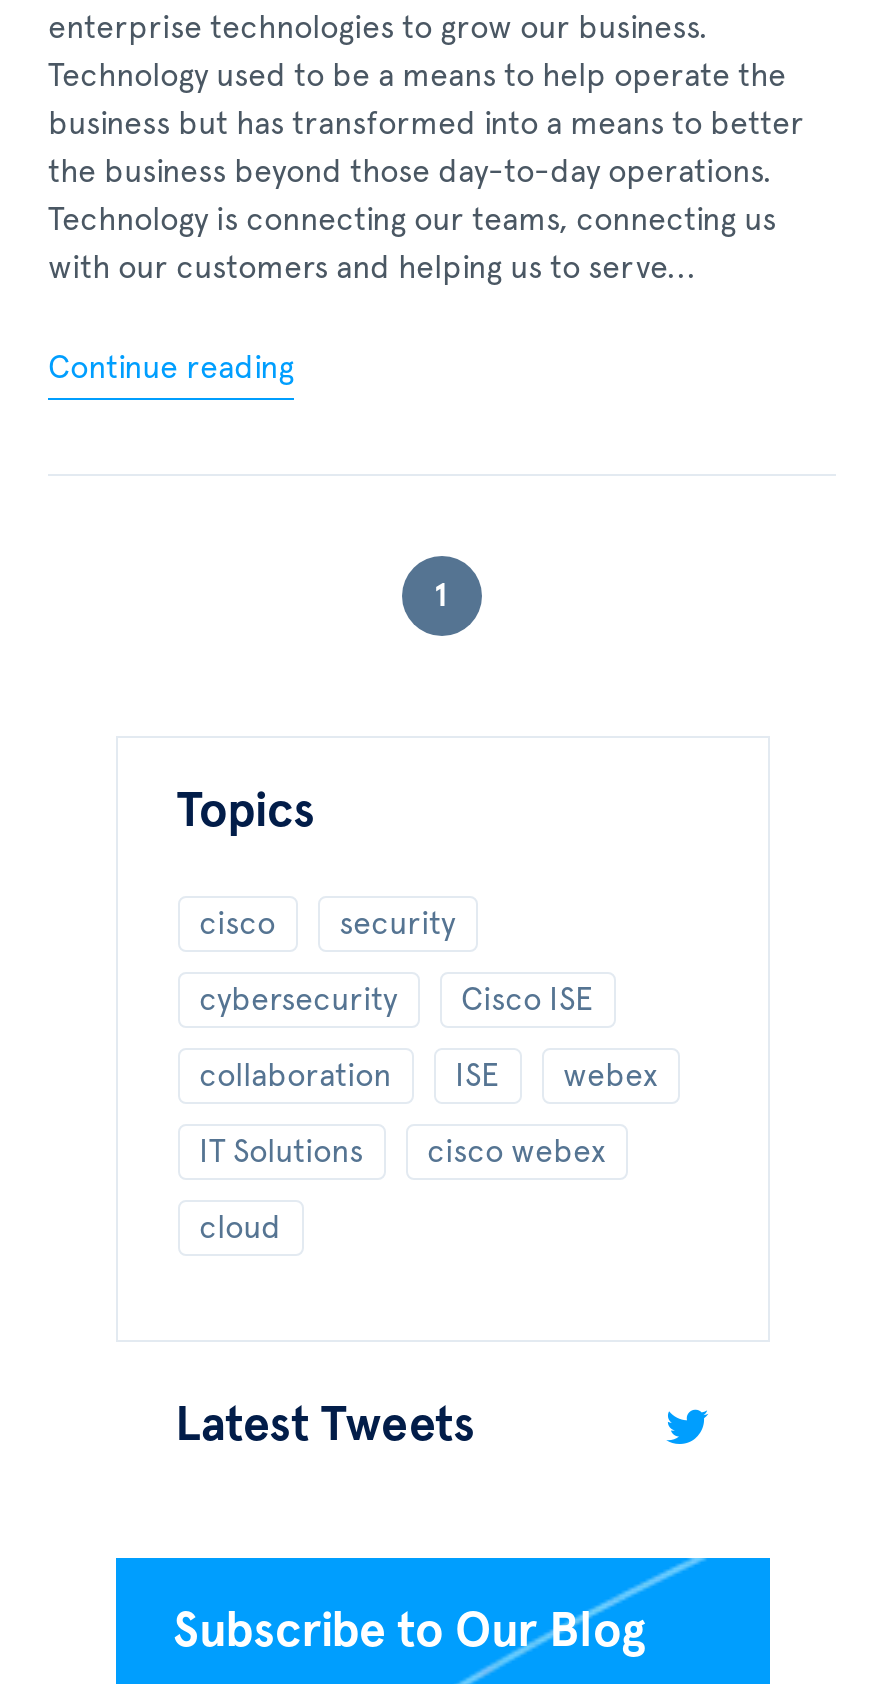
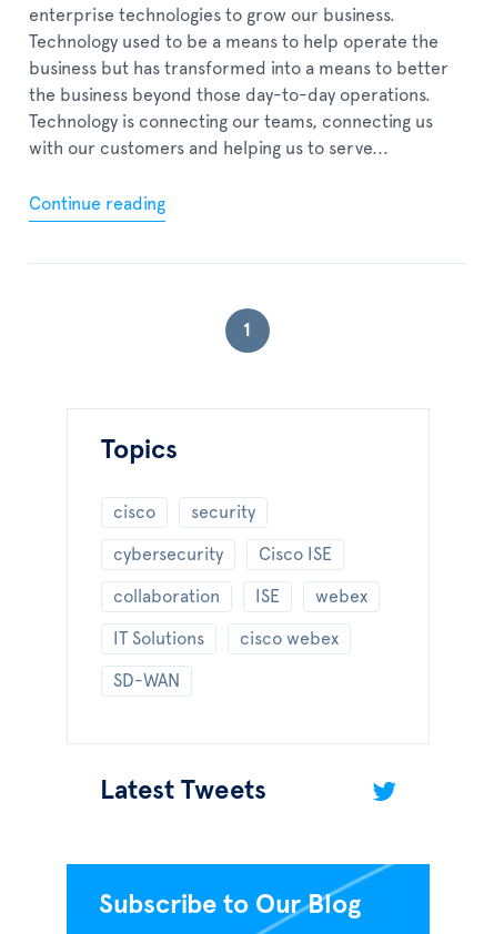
[199,1212,281,1244] cloud -> [113,672,179,690] SD-WAN

